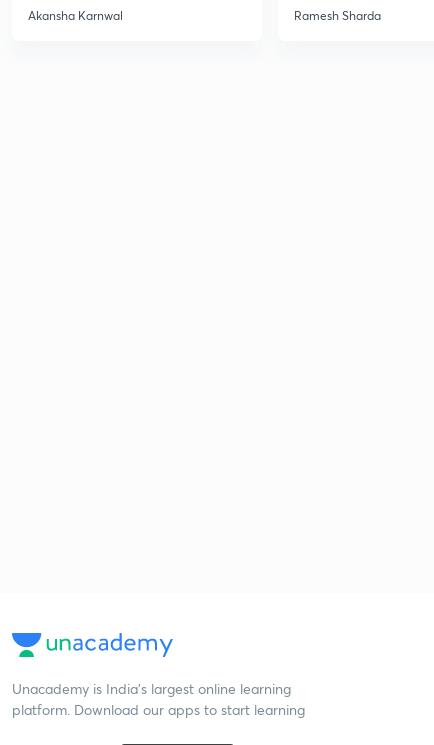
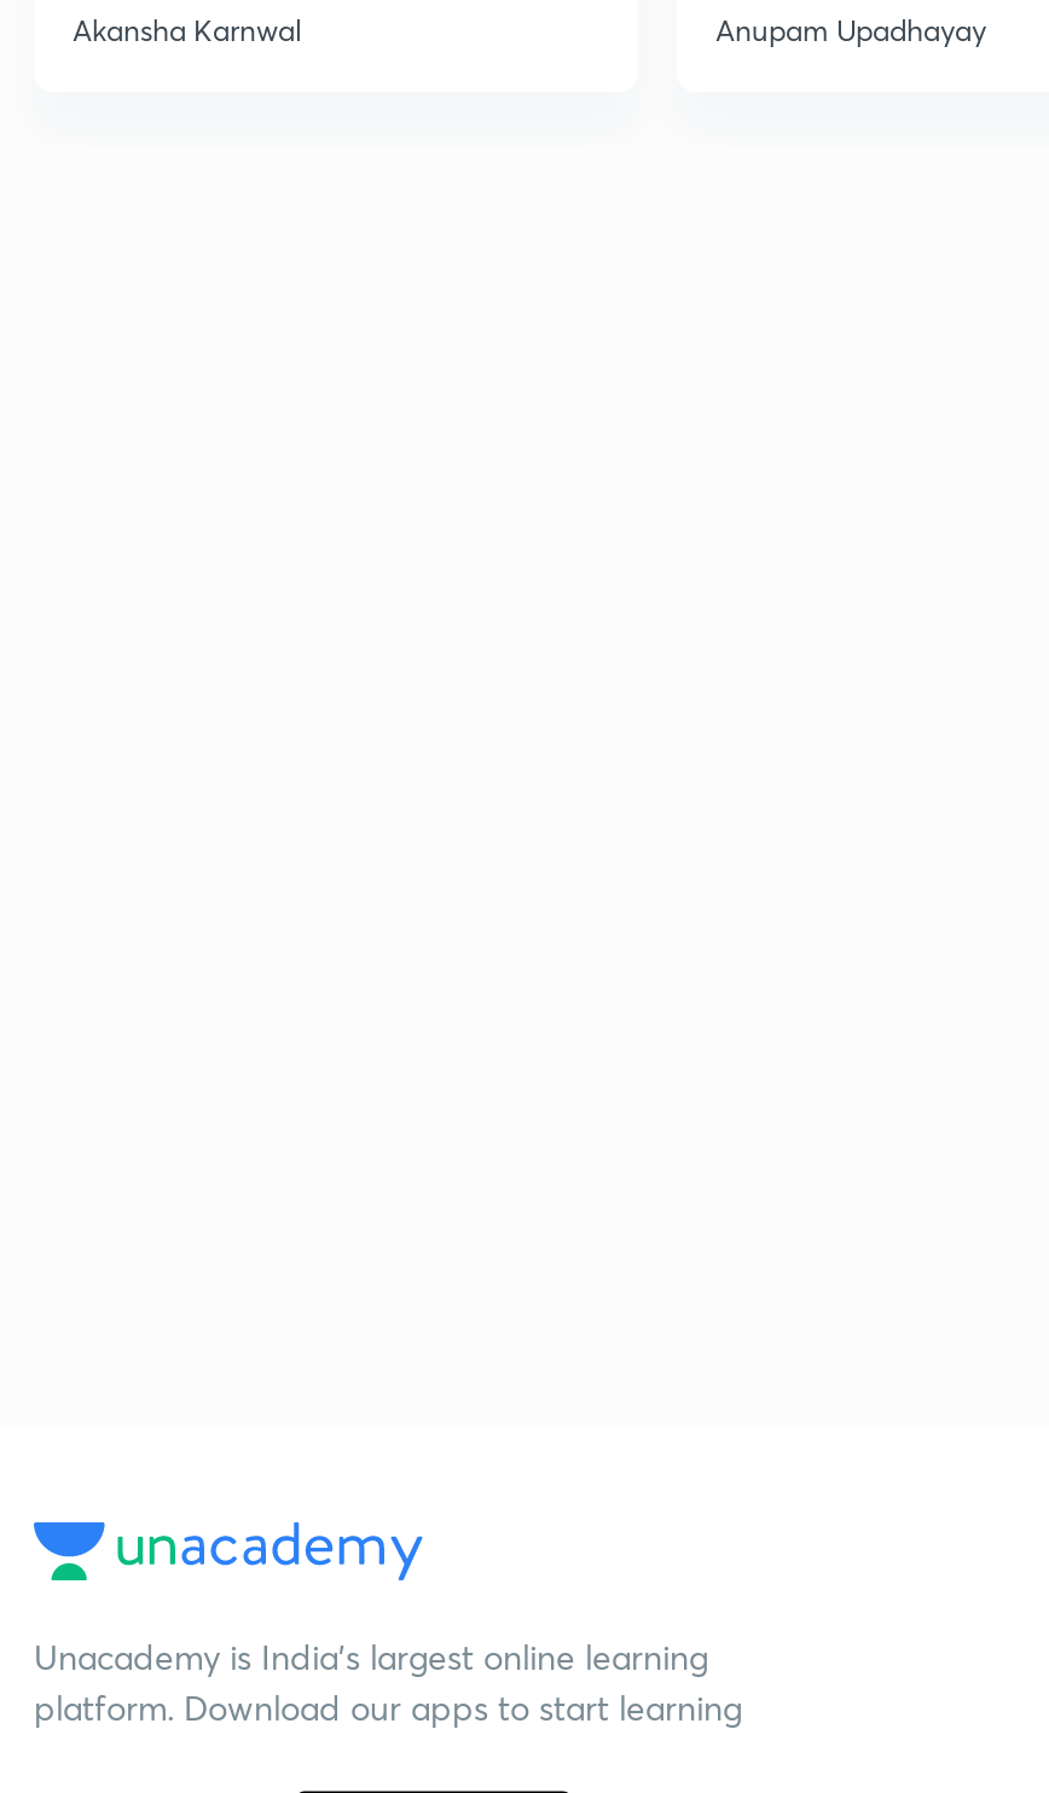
[294,8,381,23] Ramesh Sharda -> [715,13,986,50] Anupam Upadhayay

